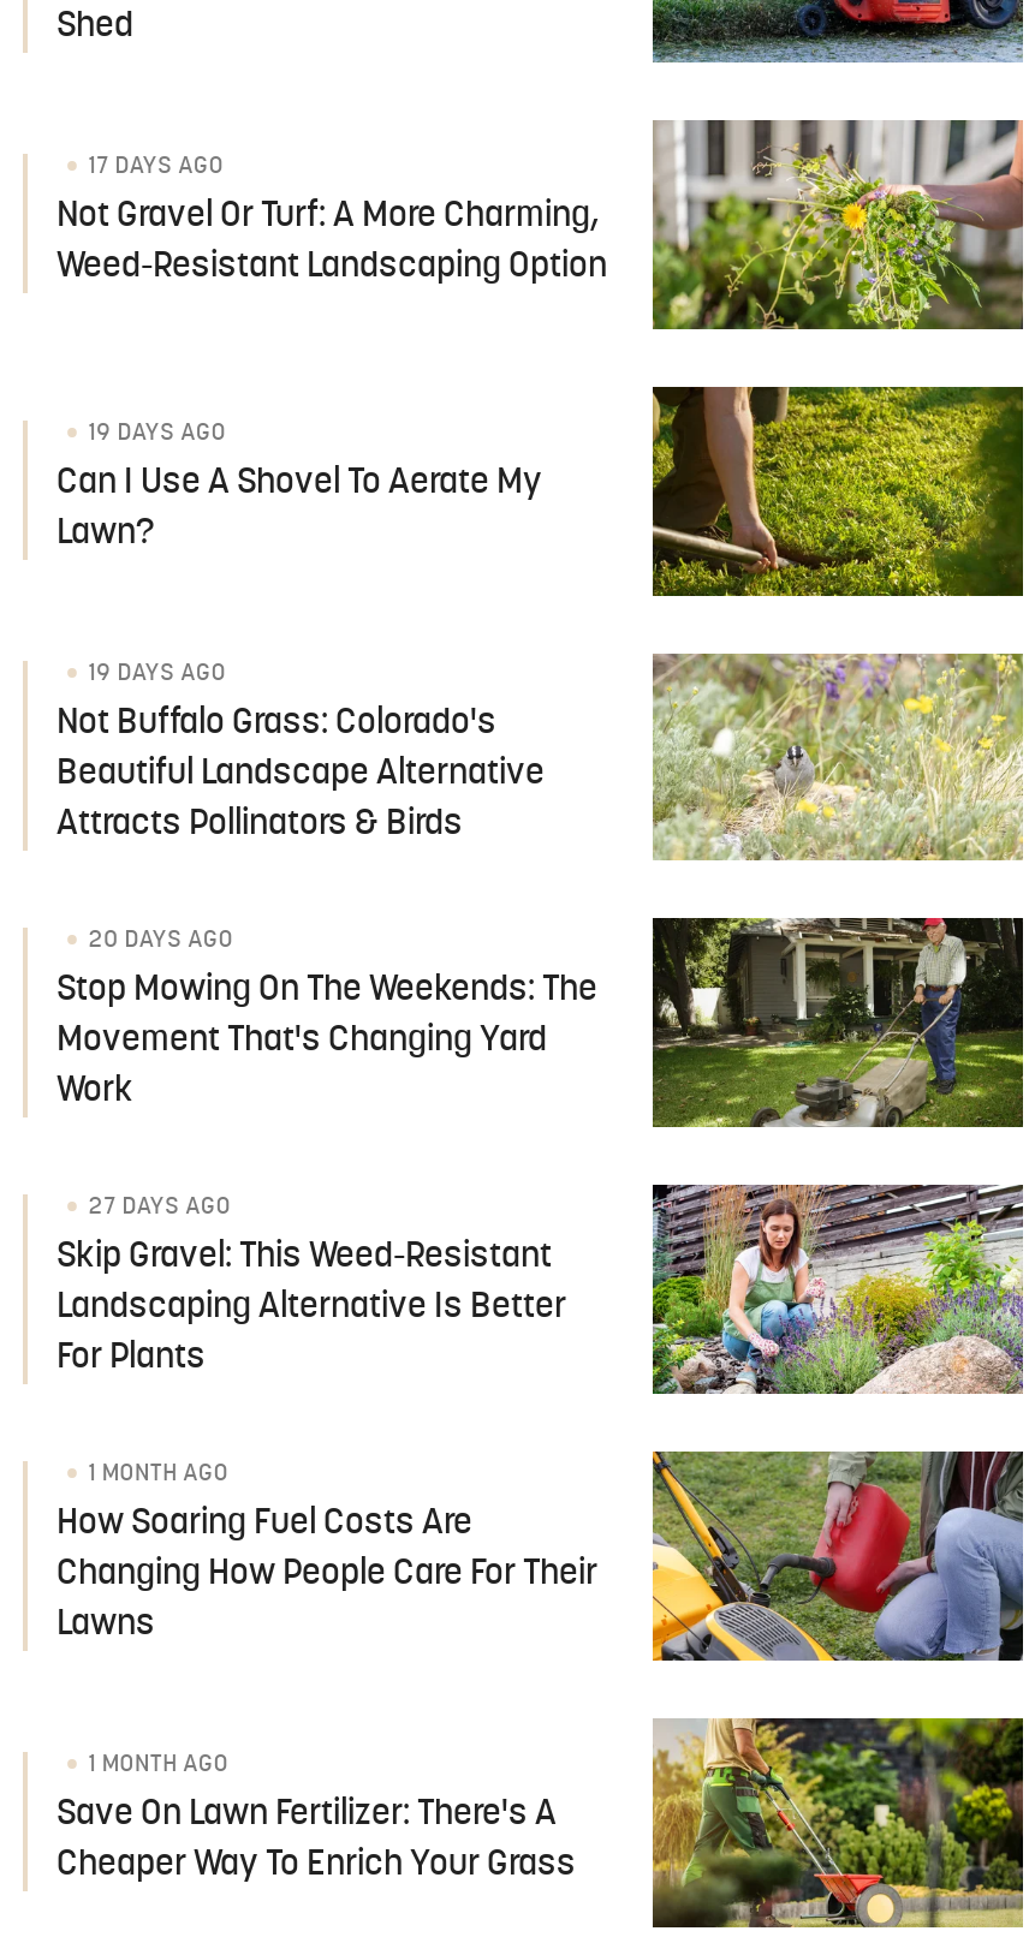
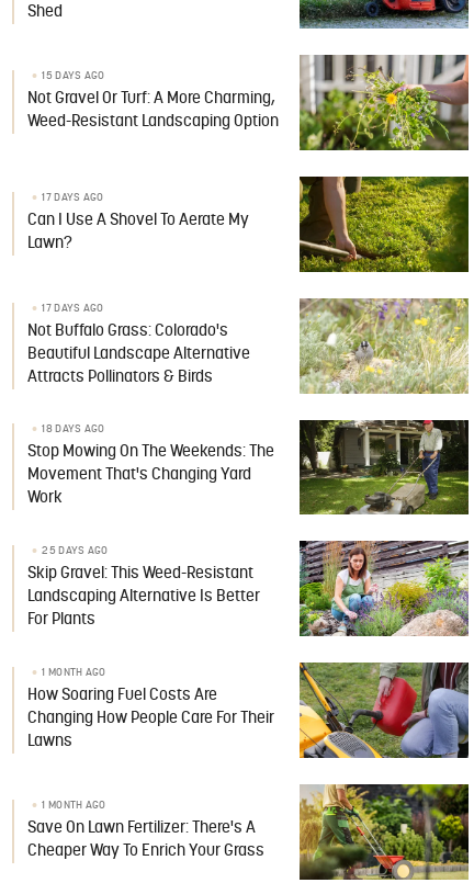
[88,155,224,181] 17 DAYS AGO -> [42,71,105,83] 15 DAYS AGO
[88,421,226,447] 19 DAYS AGO -> [42,192,104,204] 17 DAYS AGO
[88,662,226,689] 19 DAYS AGO -> [42,302,104,314] 17 DAYS AGO
[88,929,233,955] 20 DAYS AGO -> [42,424,105,436] 18 DAYS AGO
[88,1195,231,1222] 27 DAYS AGO -> [42,545,108,558] 25 DAYS AGO

